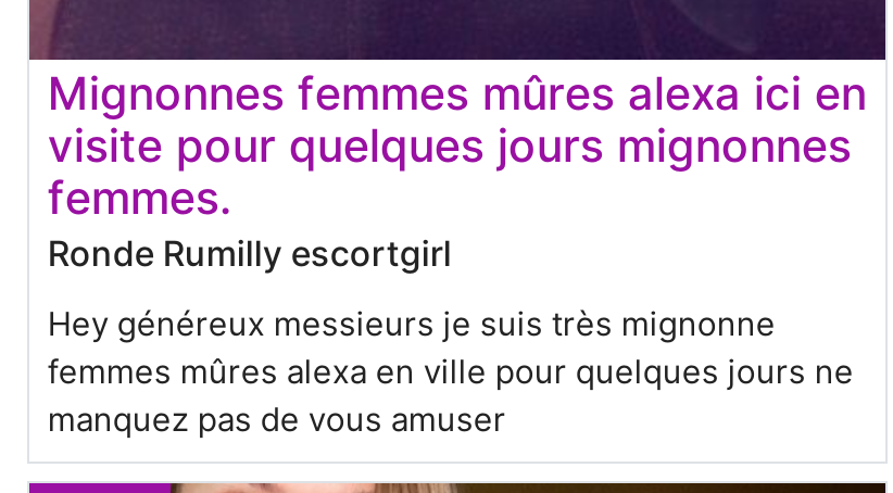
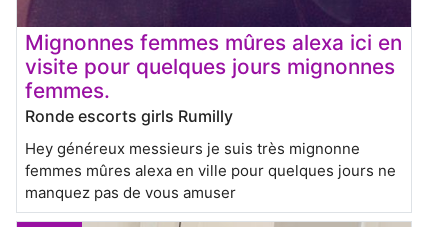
[48,231,452,274] Ronde Rumilly escortgirl -> [25,106,233,126] Ronde escorts girls Rumilly

